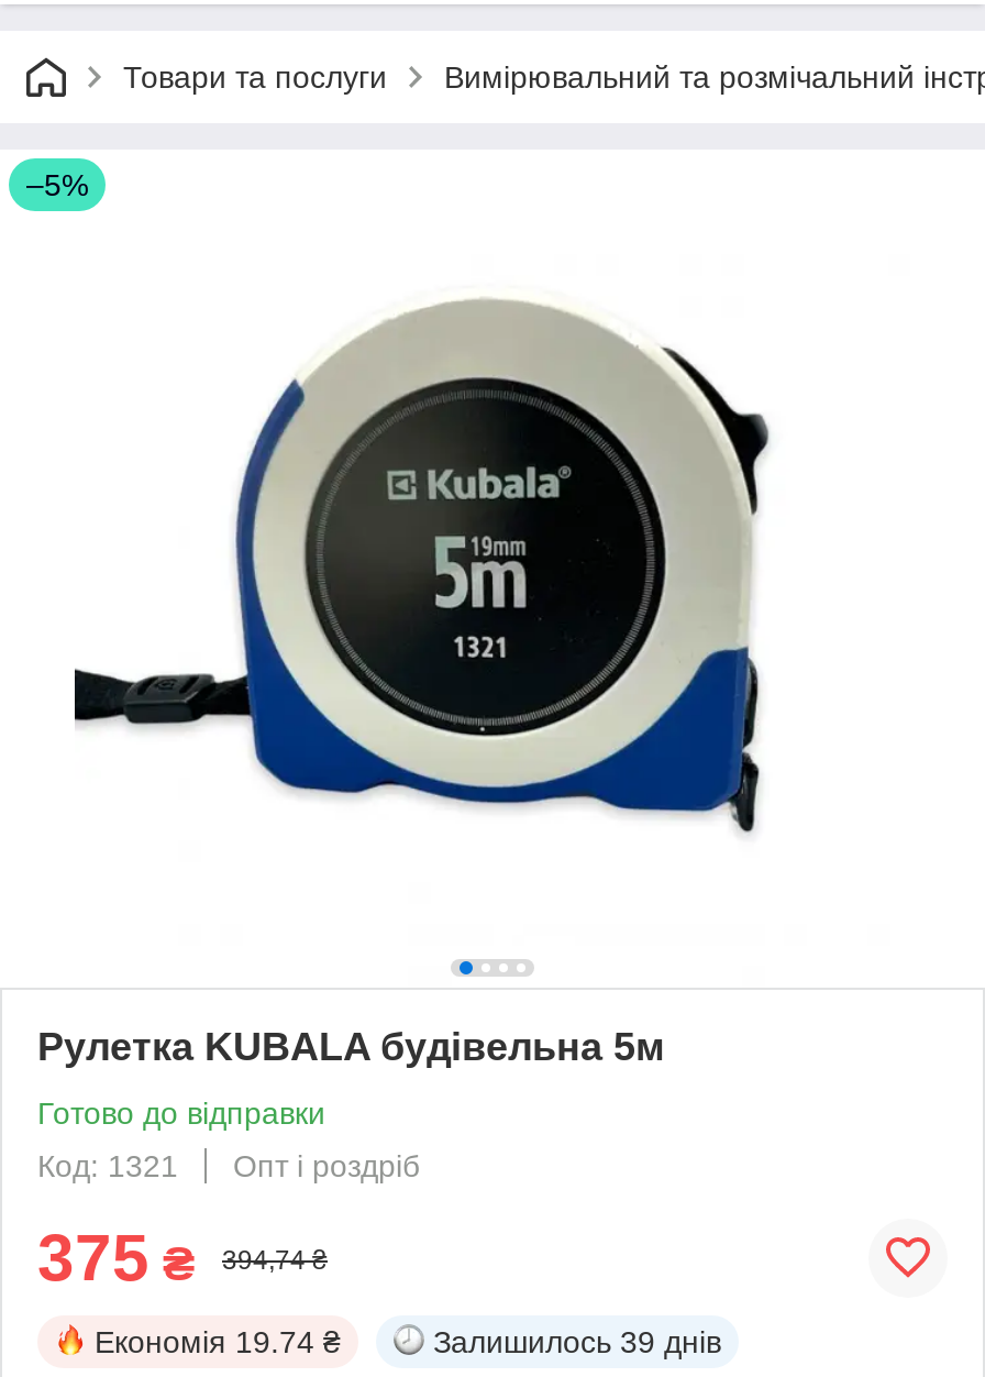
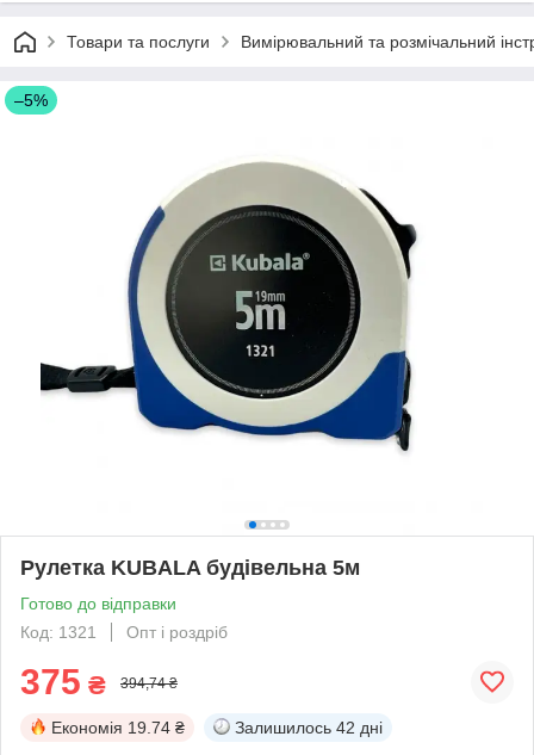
[433,1324,721,1359] Залишилось 39 днів -> [235,718,383,737] Залишилось 42 дні

